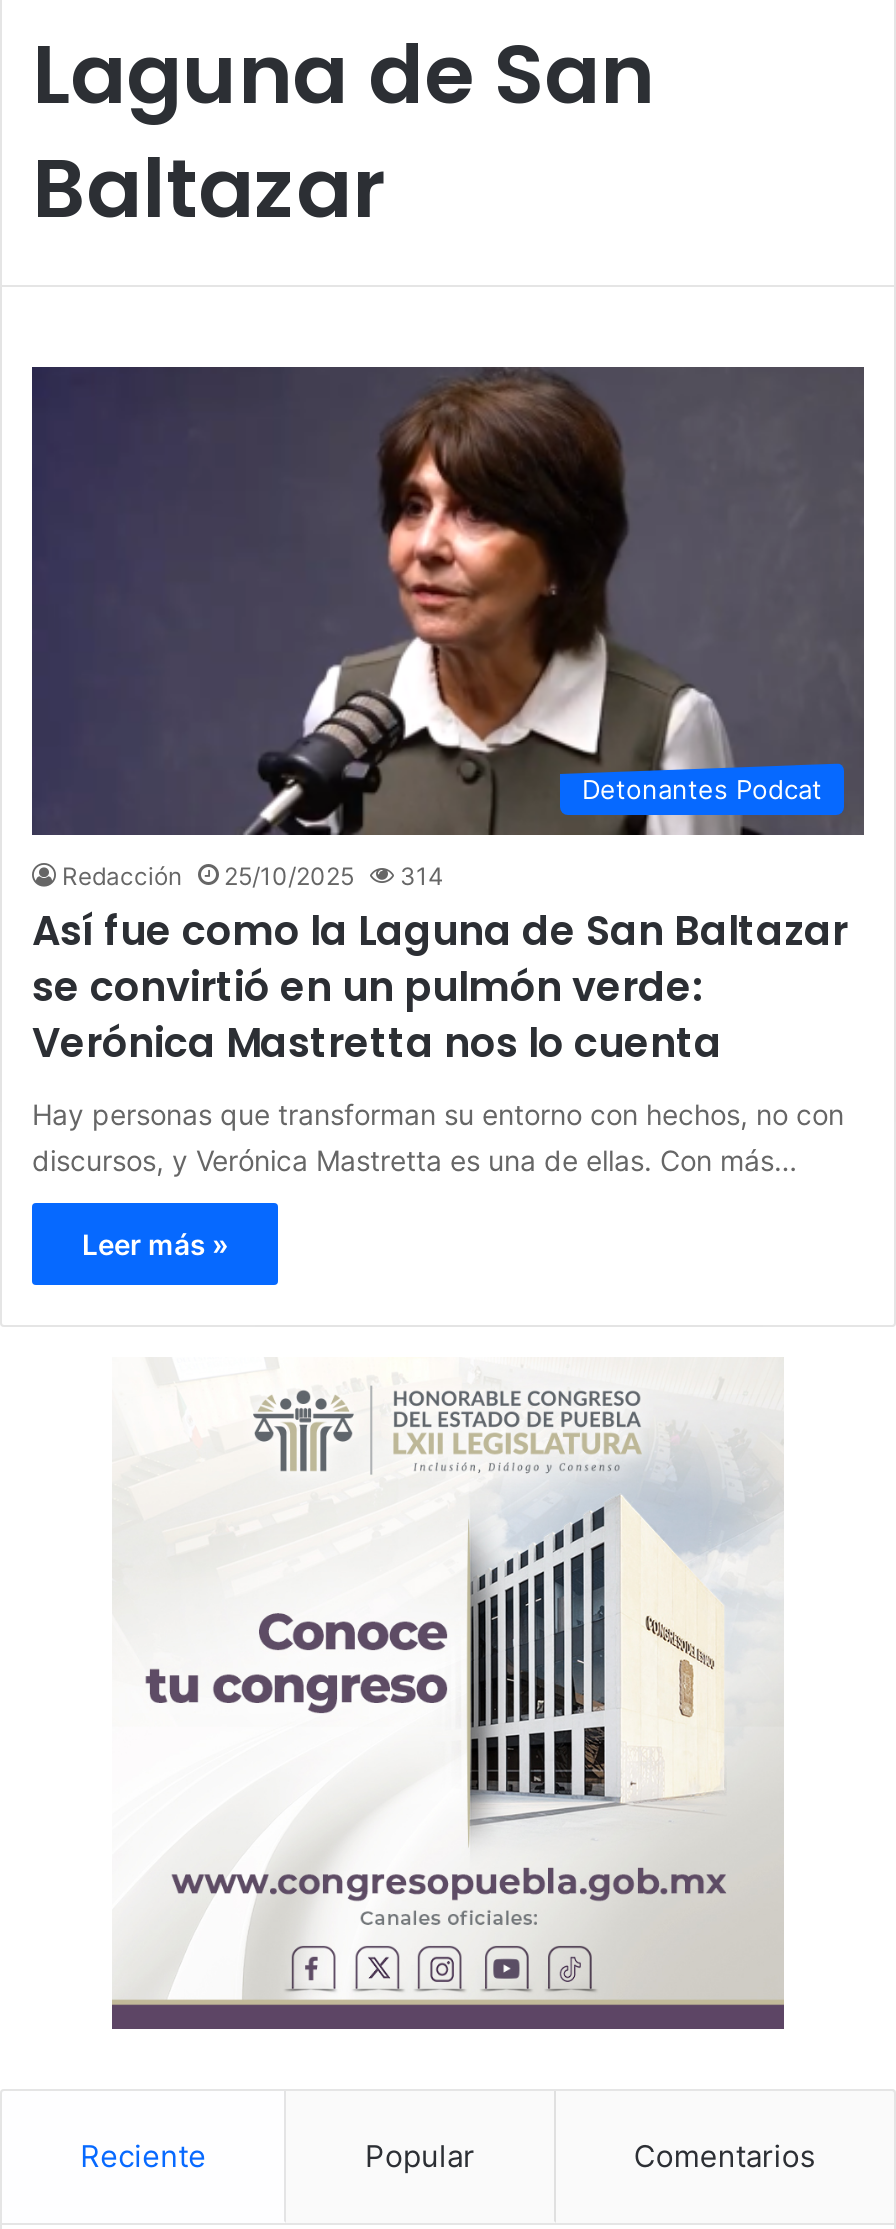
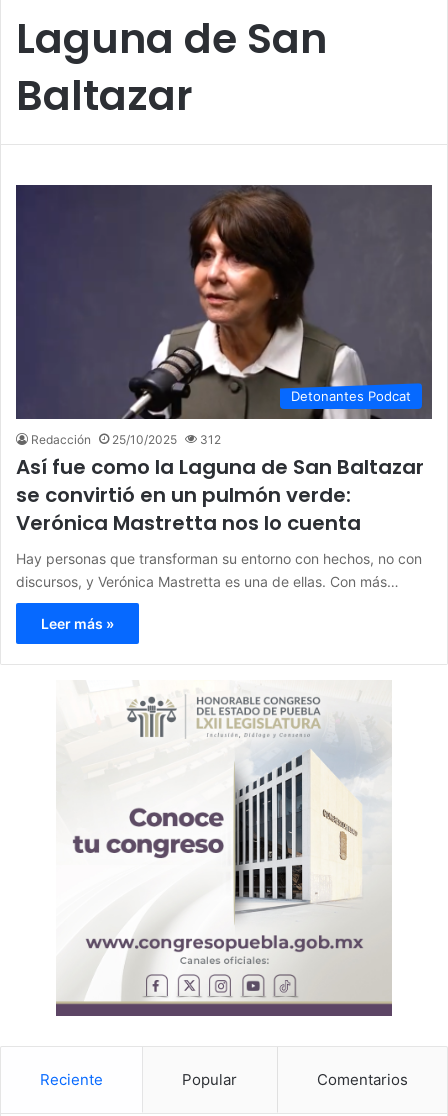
[62,861,444,891] Redacción 25/10/2025 314 -> [31,432,221,447] Redacción 25/10/2025 312

